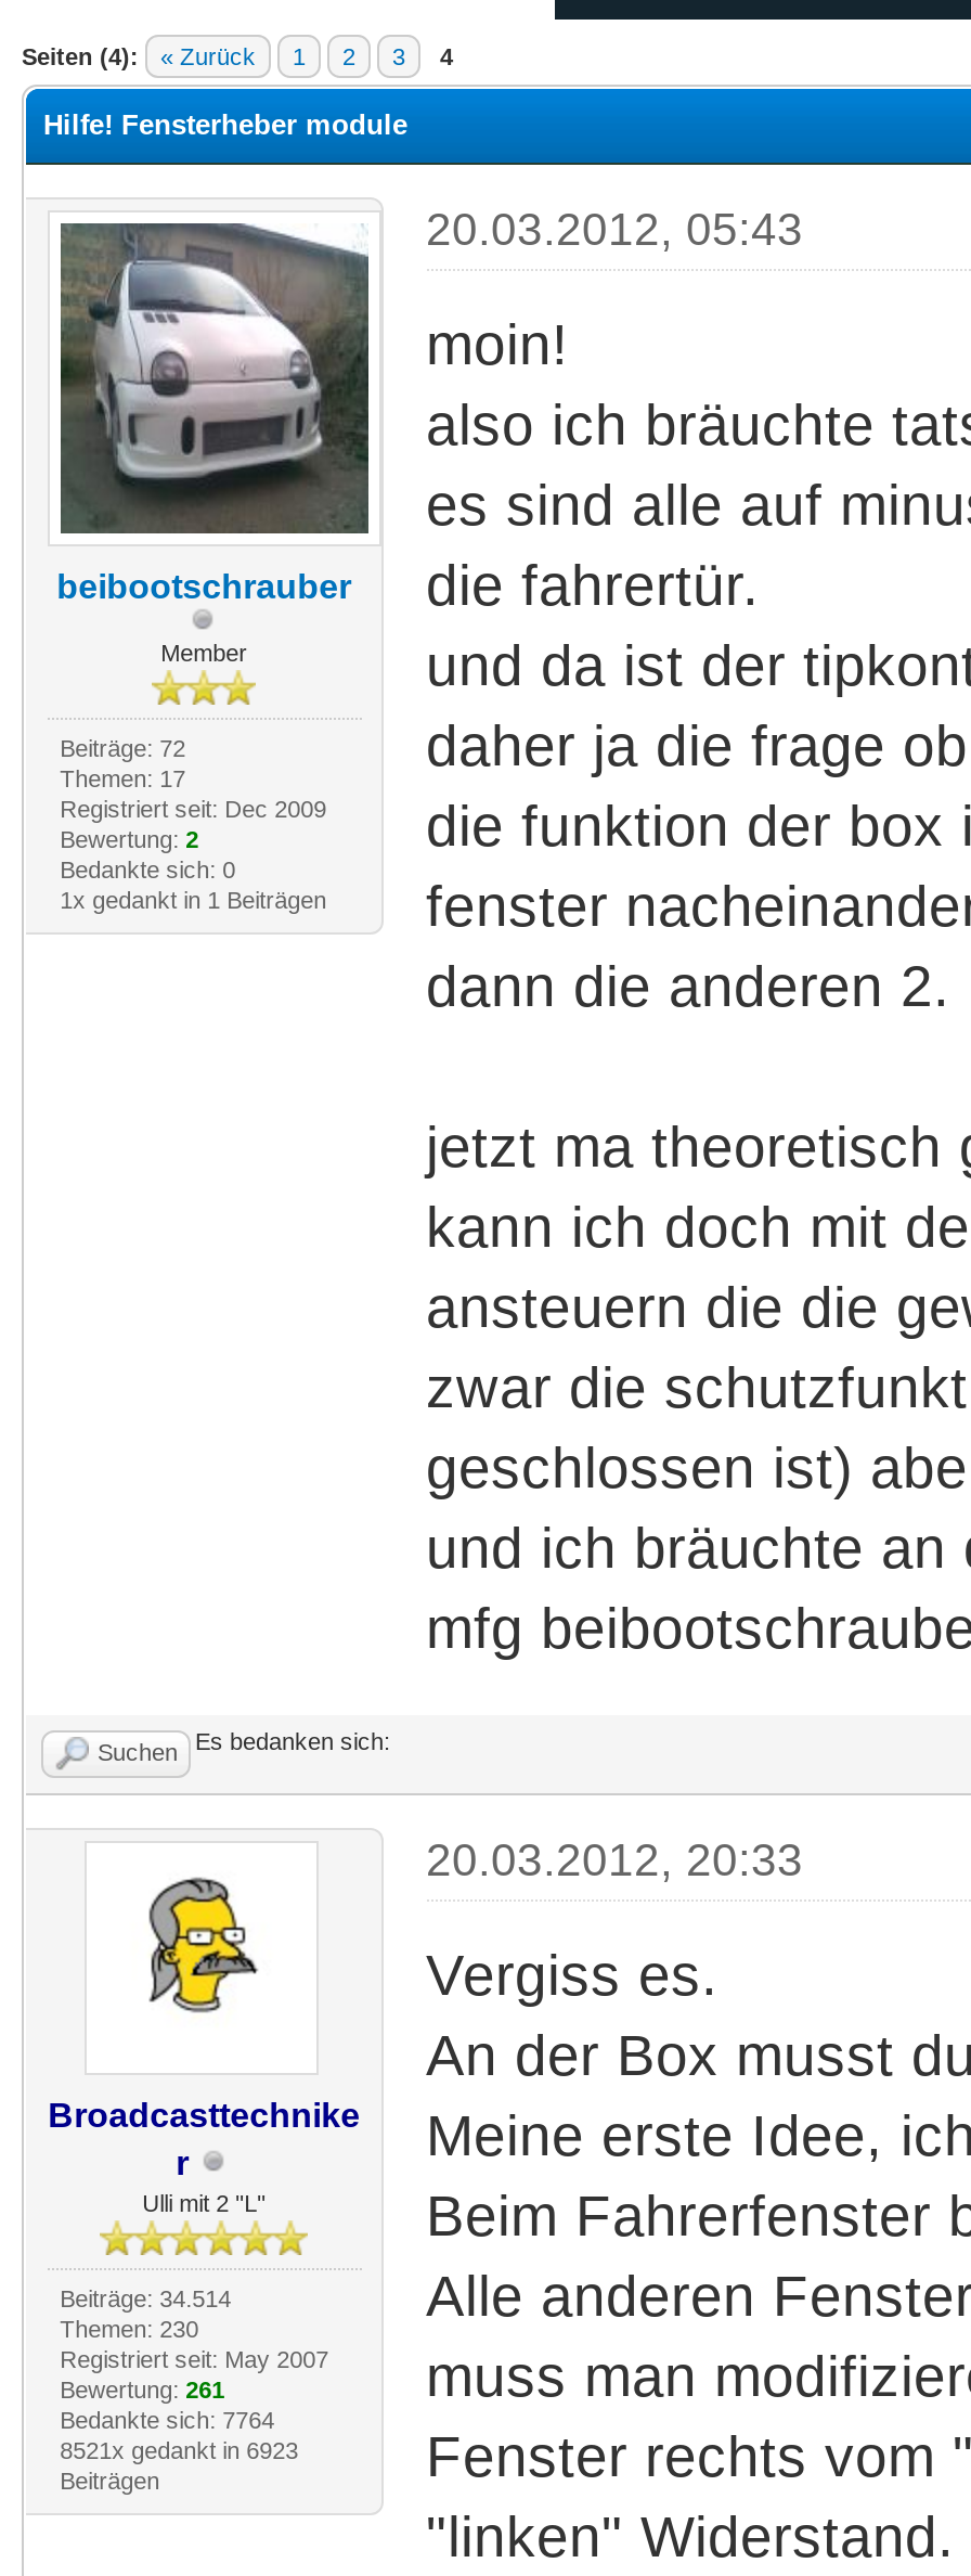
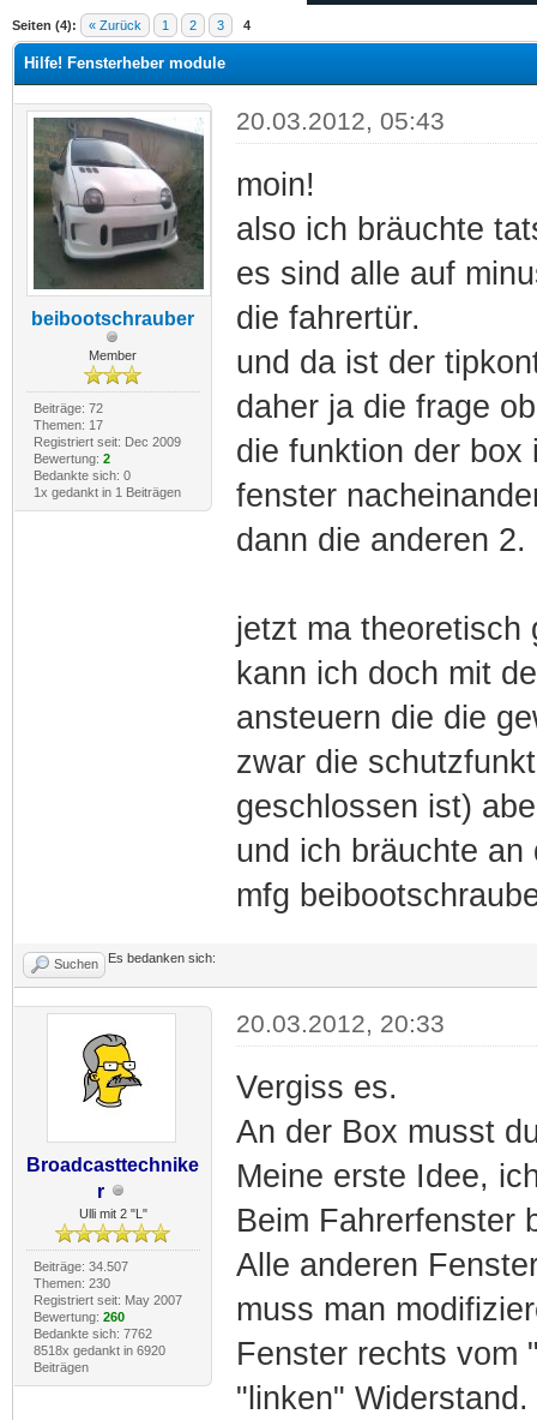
[60,2285,231,2311] Beiträge: 34.514 -> [33,1259,128,1273] Beiträge: 34.507
[60,2376,225,2402] Bewertung: 261 -> [33,1309,124,1324] Bewertung: 260
[60,2406,275,2432] Bedankte sich: 7764 -> [33,1326,152,1341] Bedankte sich: 7762
[60,2437,298,2463] 8521x gedankt in 6923 -> [33,1343,165,1357] 8518x gedankt in 6920

